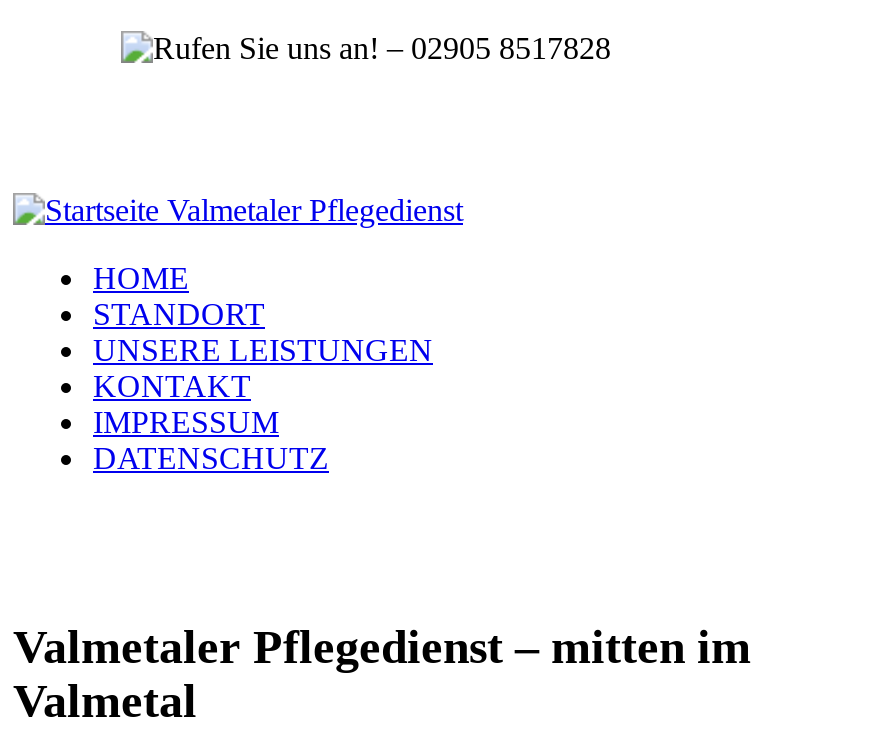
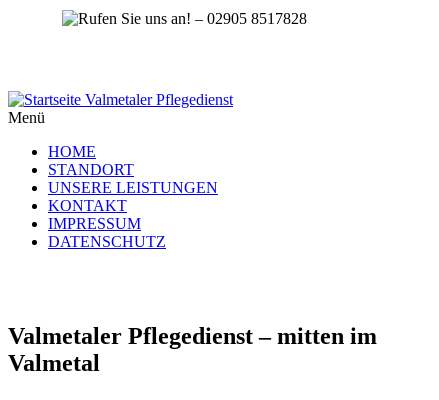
none -> [8,109,45,126] Menü

